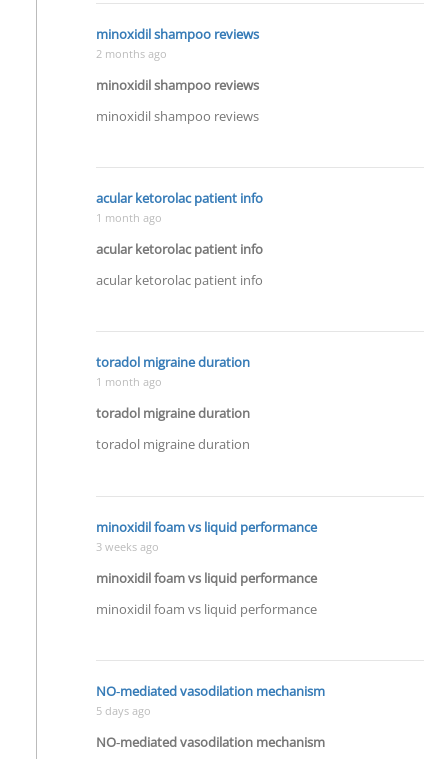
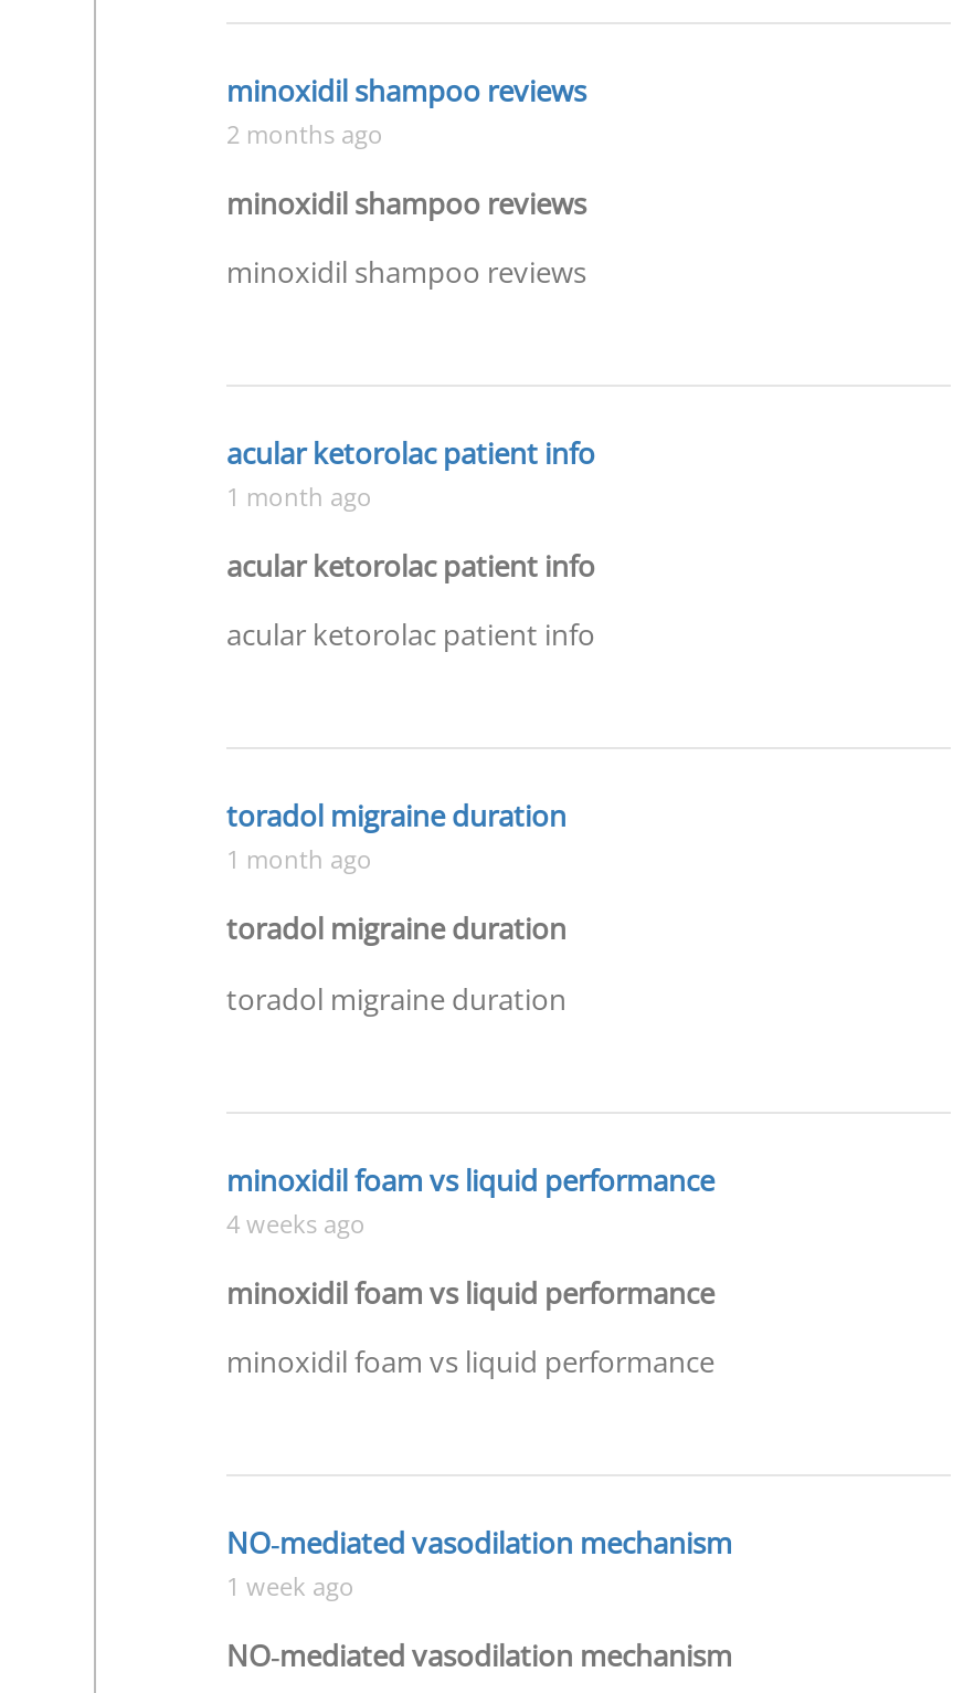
[96,538,159,553] 3 weeks ago -> [226,1206,366,1239] 4 weeks ago
[96,703,151,718] 5 days ago -> [226,1569,354,1602] 1 week ago

